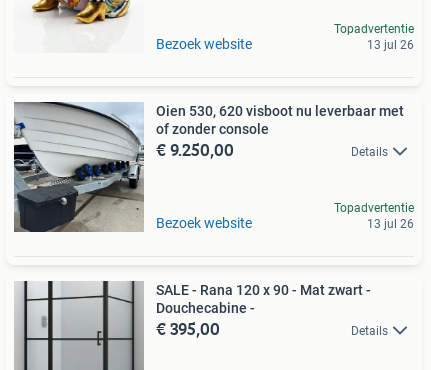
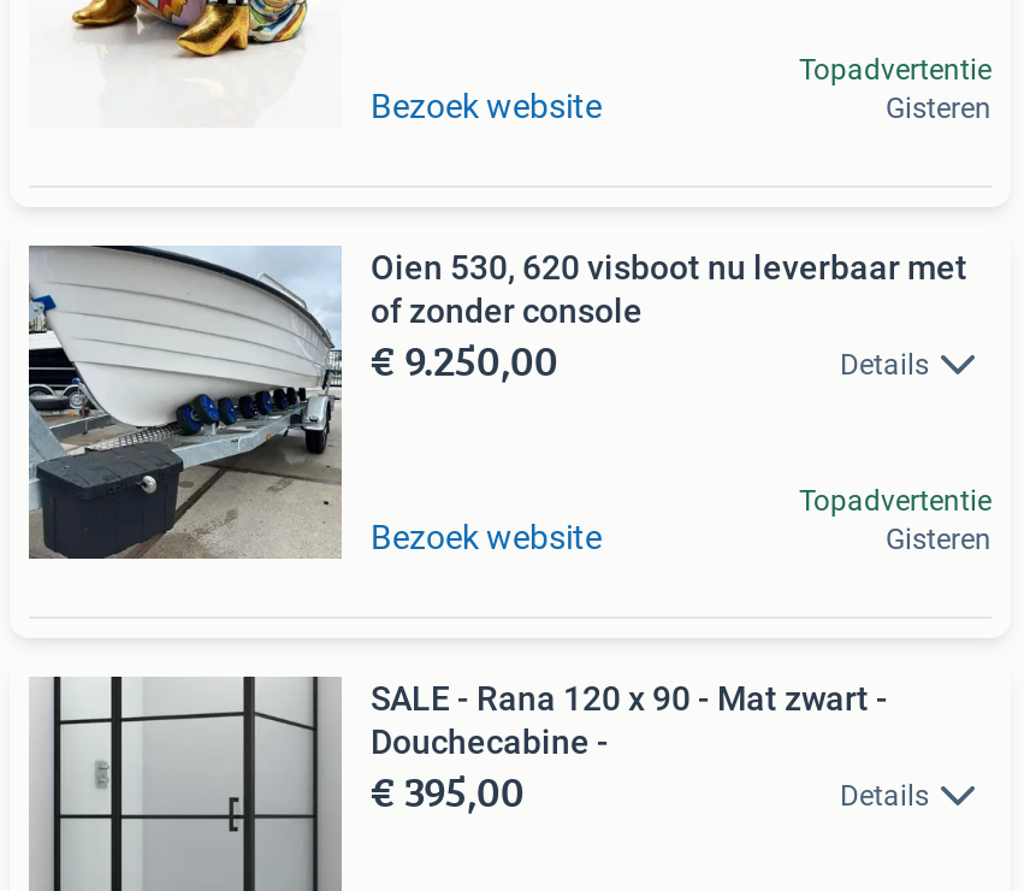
[367,38,414,52] 13 jul 26 -> [886,92,992,125] Gisteren
[367,217,414,231] 13 jul 26 -> [886,523,992,556] Gisteren

